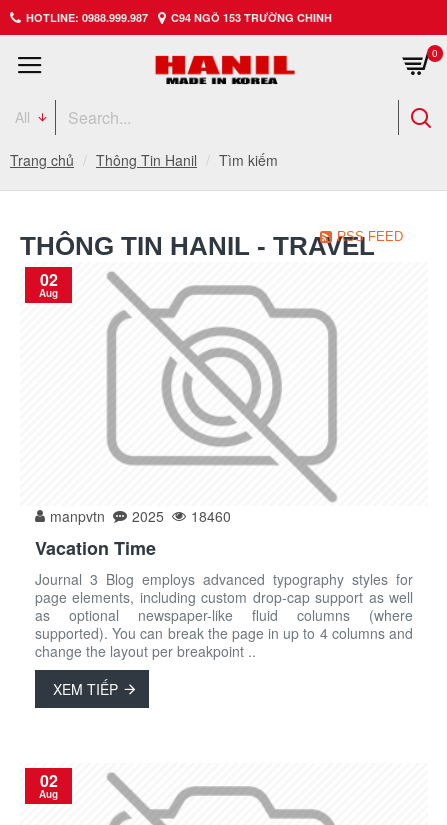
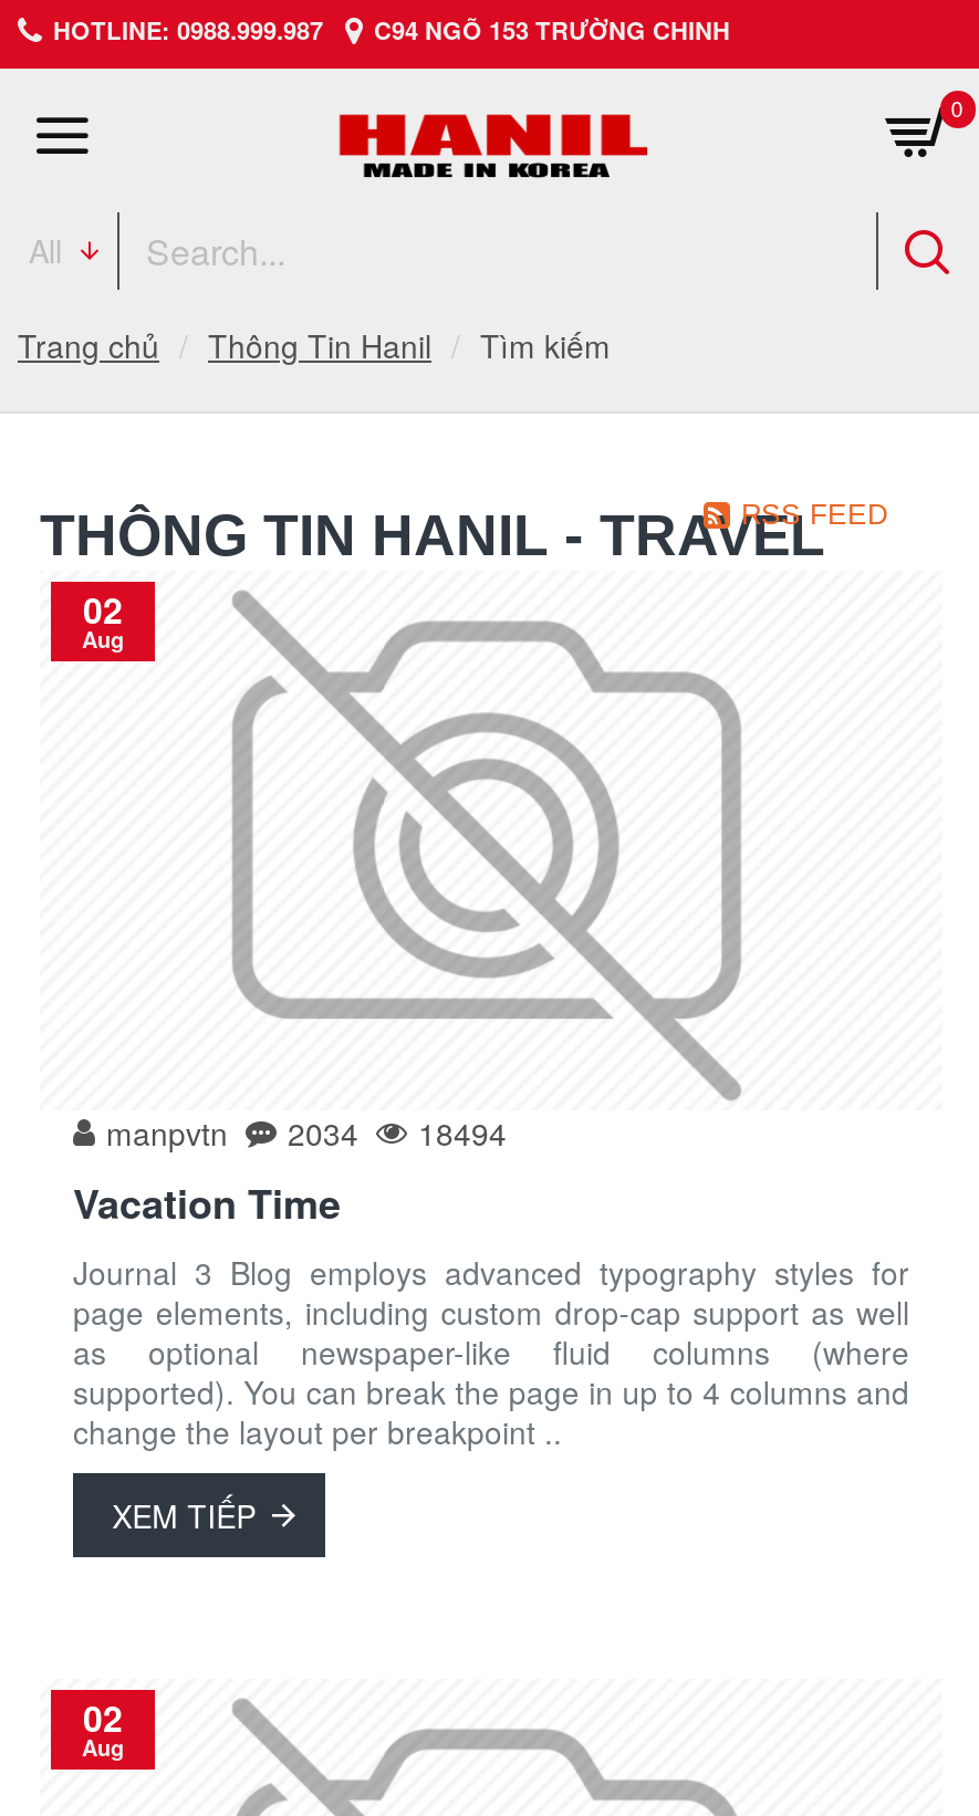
[132,506,164,526] 2025 -> [288,1110,358,1154] 2034
[191,506,231,526] 18460 -> [418,1110,507,1154] 18494

